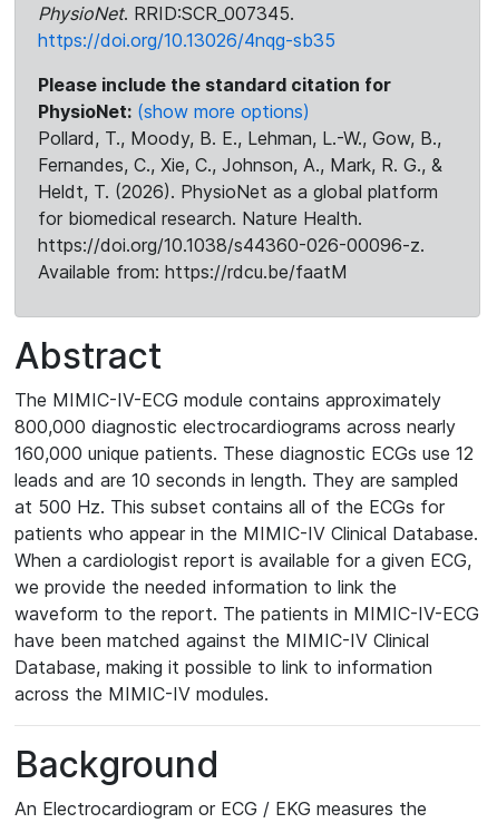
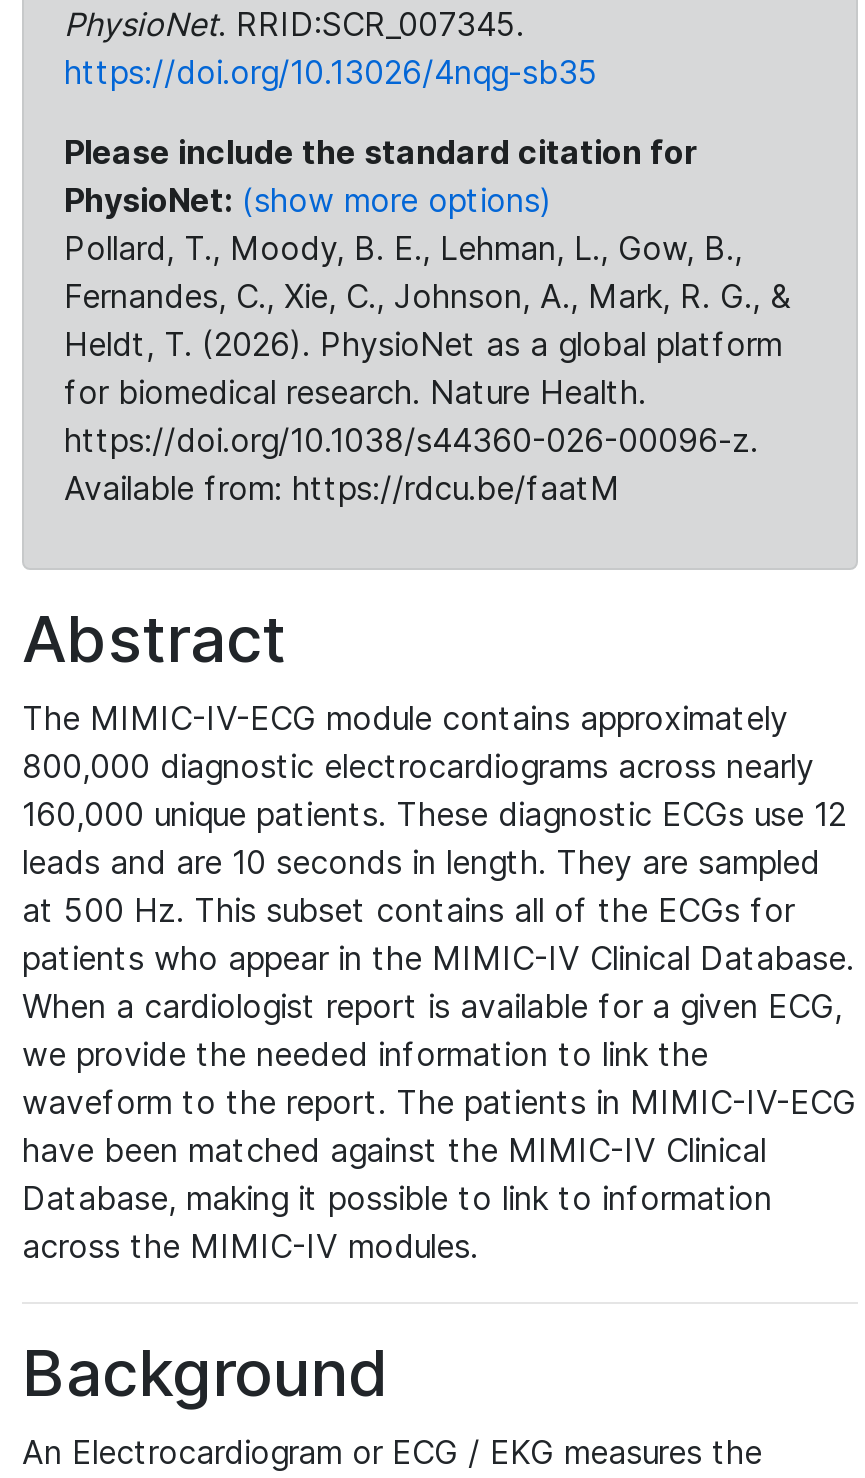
[38,127,441,149] Pollard, T., Moody, B. E., Lehman, L.-W., Gow, B., -> [64,228,742,268] Pollard, T., Moody, B. E., Lehman, L., Gow, B.,

